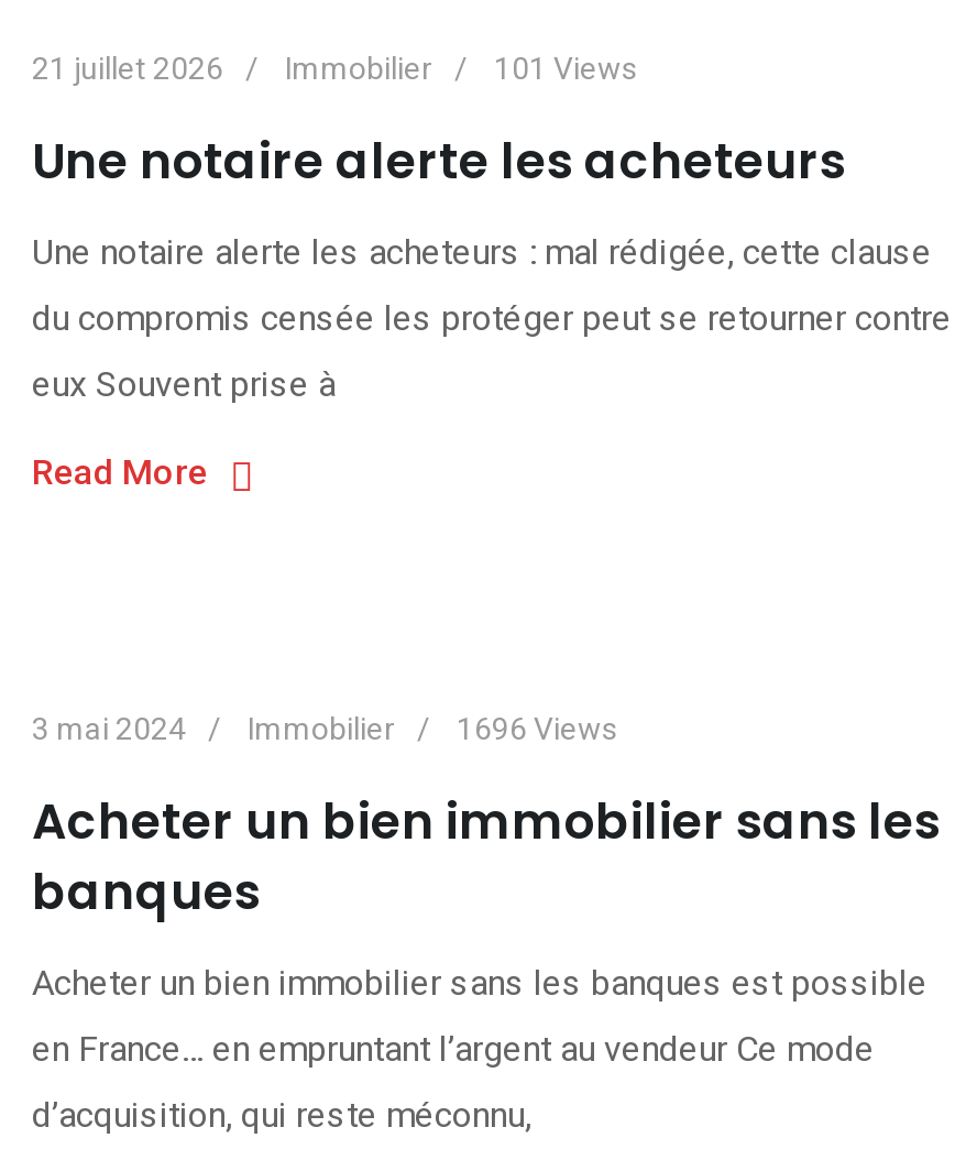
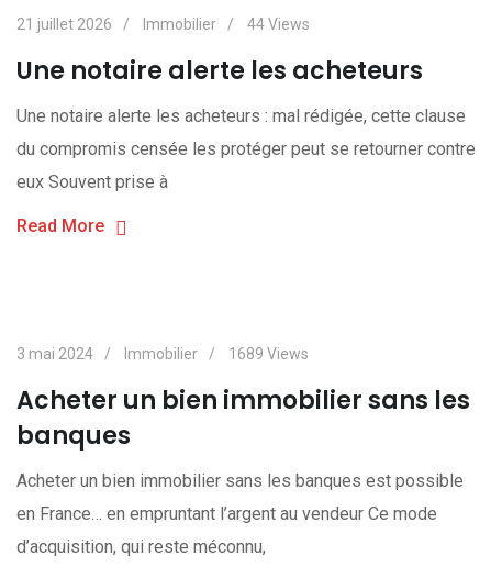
[32,51,637,86] 21 juillet 2026 Immobilier 101 Views -> [16,15,310,33] 21 juillet 2026 Immobilier 44 Views
[32,711,617,746] 3 mai 2024 Immobilier 1696 Views -> [16,345,309,363] 3 mai 2024 Immobilier 1689 Views

